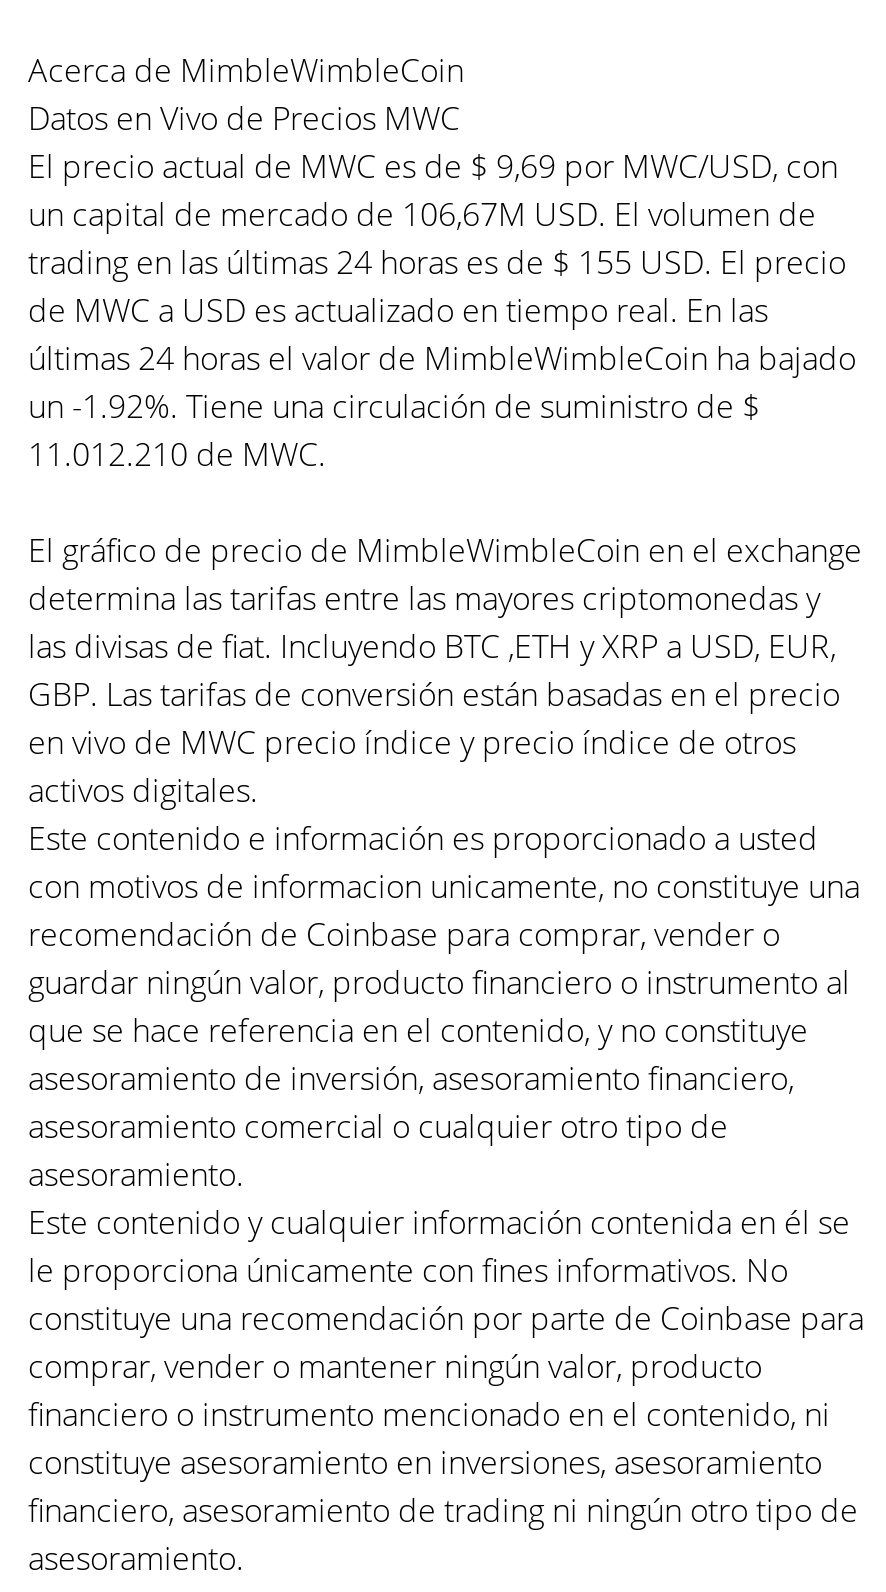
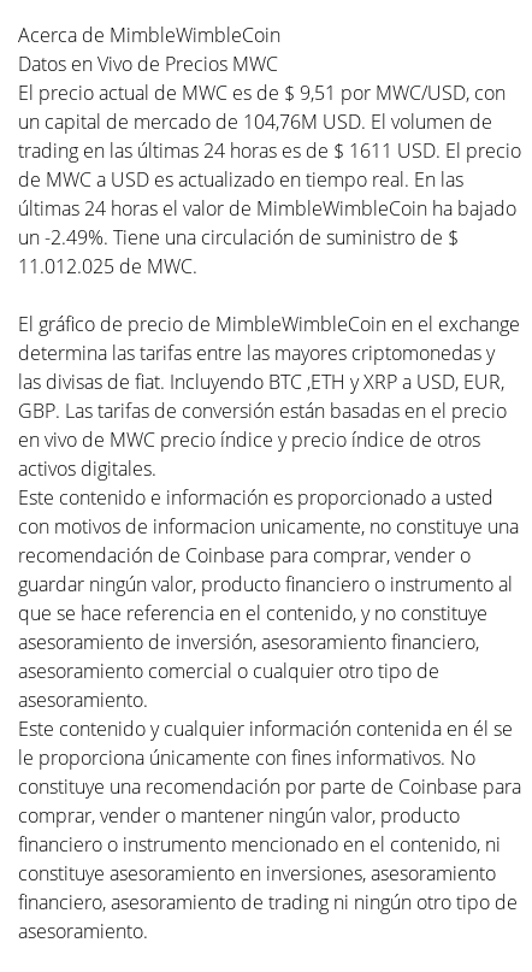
[28,144,838,188] El precio actual de MWC es de $ 9,69 por MWC/USD, con -> [18,79,506,106] El precio actual de MWC es de $ 9,51 por MWC/USD, con
[28,192,816,236] un capital de mercado de 106,67M USD. El volumen de -> [18,108,492,135] un capital de mercado de 104,76M USD. El volumen de
[28,240,846,284] trading en las últimas 24 horas es de $ 155 USD. El precio -> [18,137,521,164] trading en las últimas 24 horas es de $ 1611 USD. El precio
[28,384,760,428] un -1.92%. Tiene una circulación de suministro de $ -> [18,224,459,251] un -2.49%. Tiene una circulación de suministro de $
[28,432,326,476] 11.012.210 de MWC. -> [18,253,197,279] 11.012.025 de MWC.

